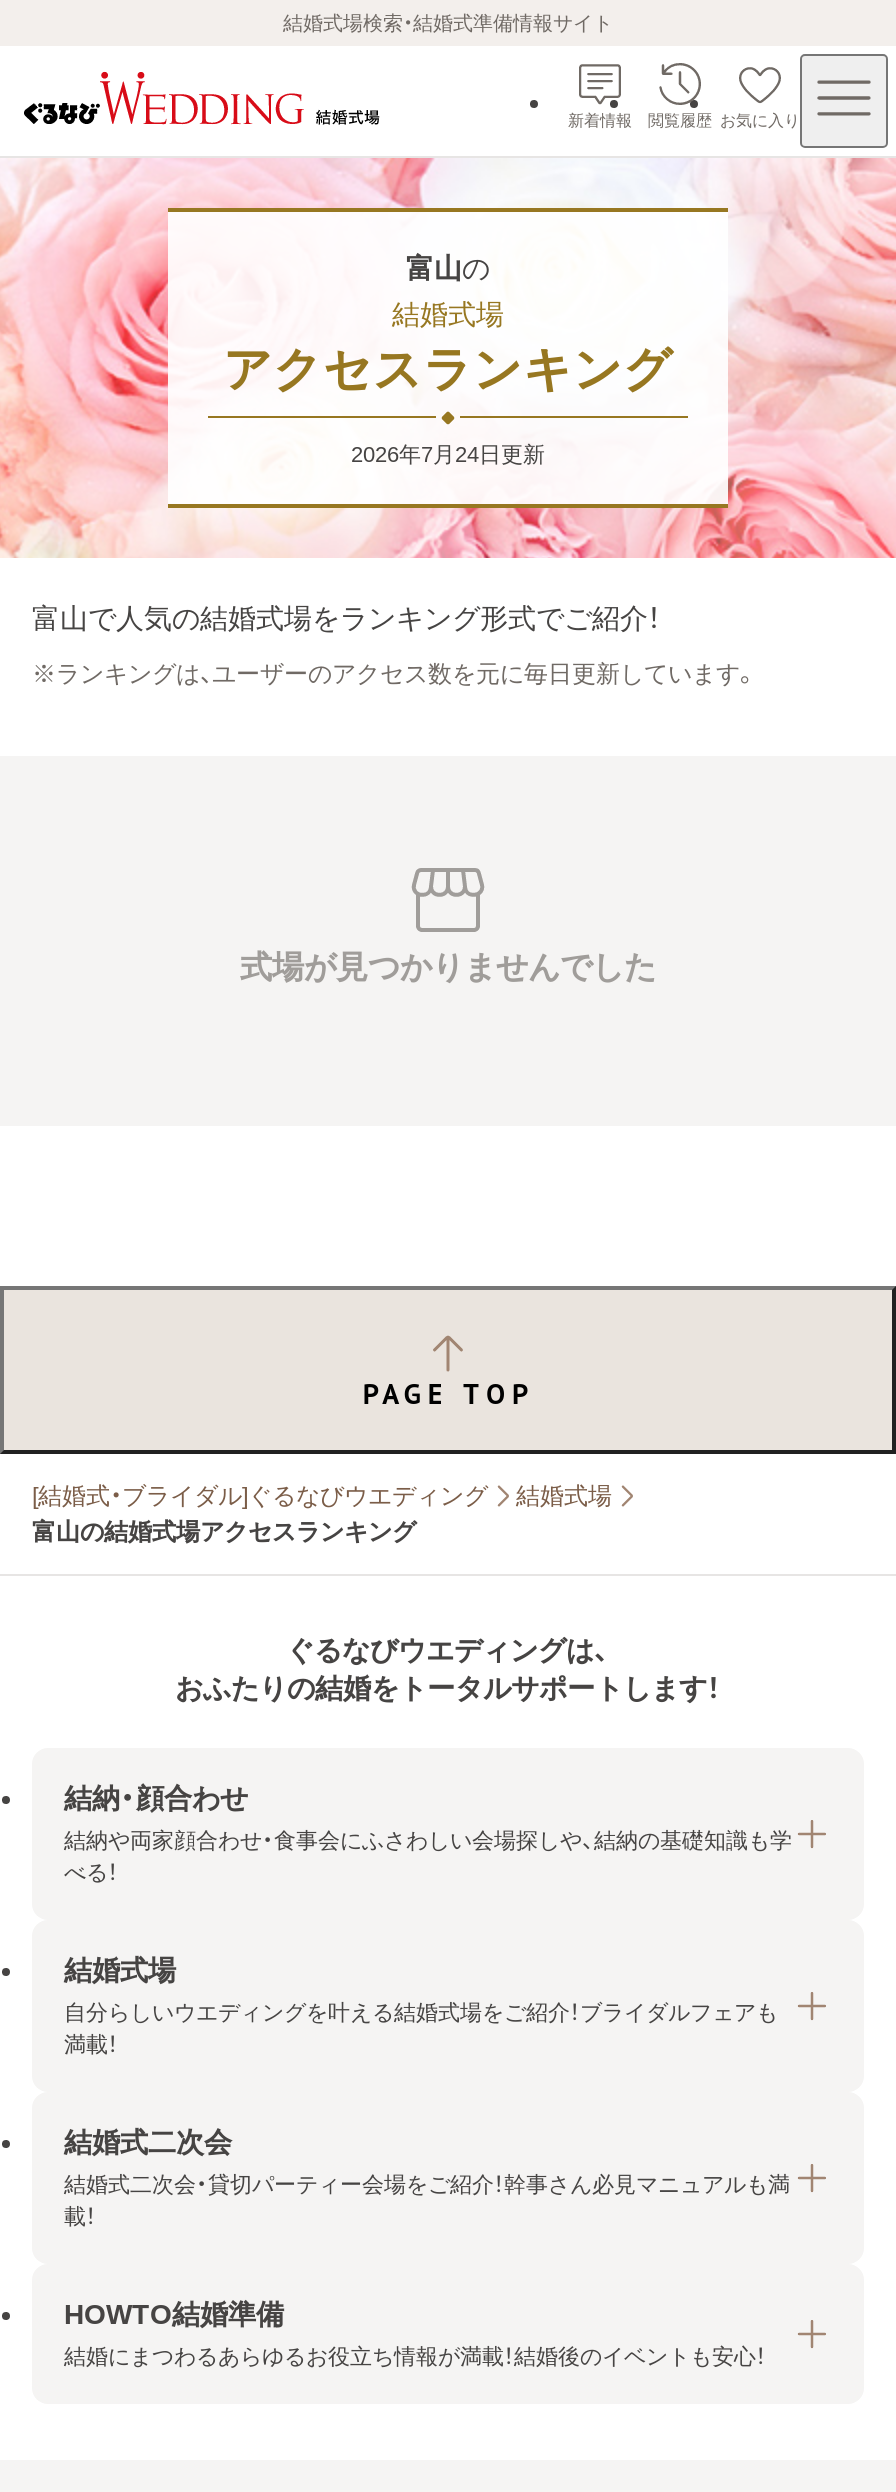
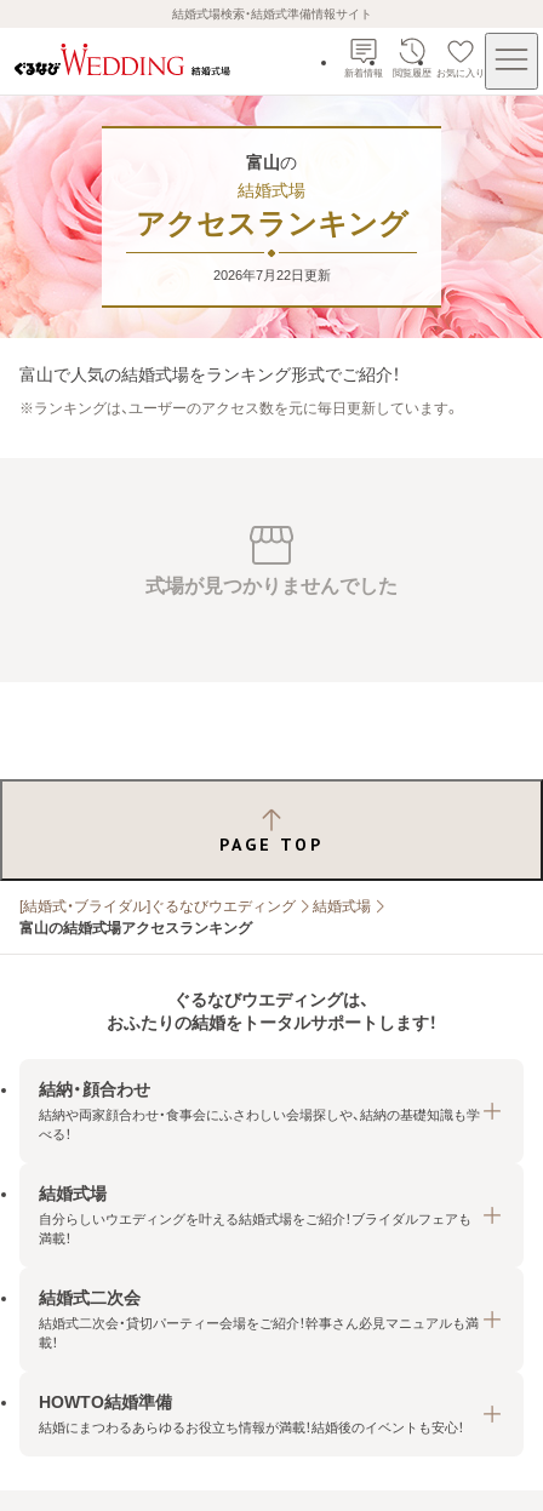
[351,441,545,465] 2026年7月24日更新 -> [213,267,330,282] 2026年7月22日更新

